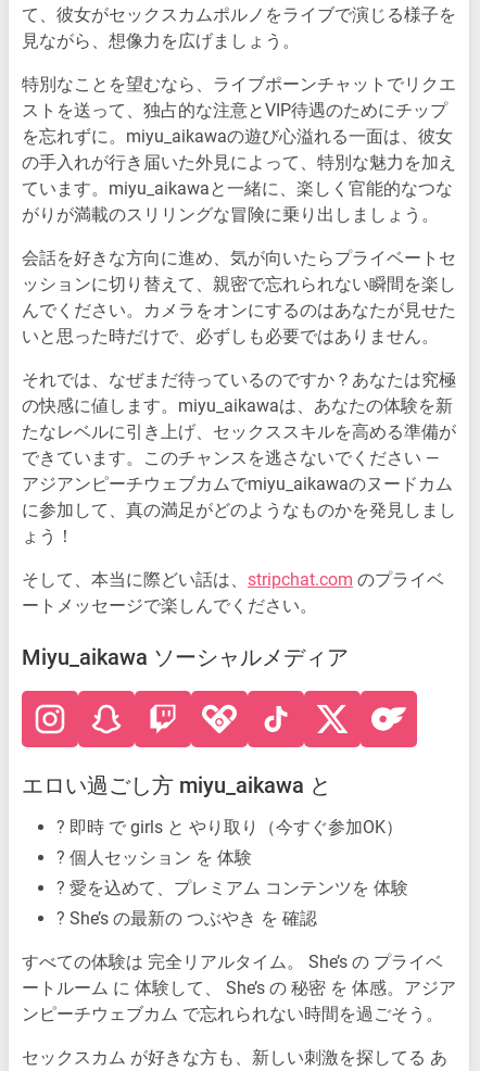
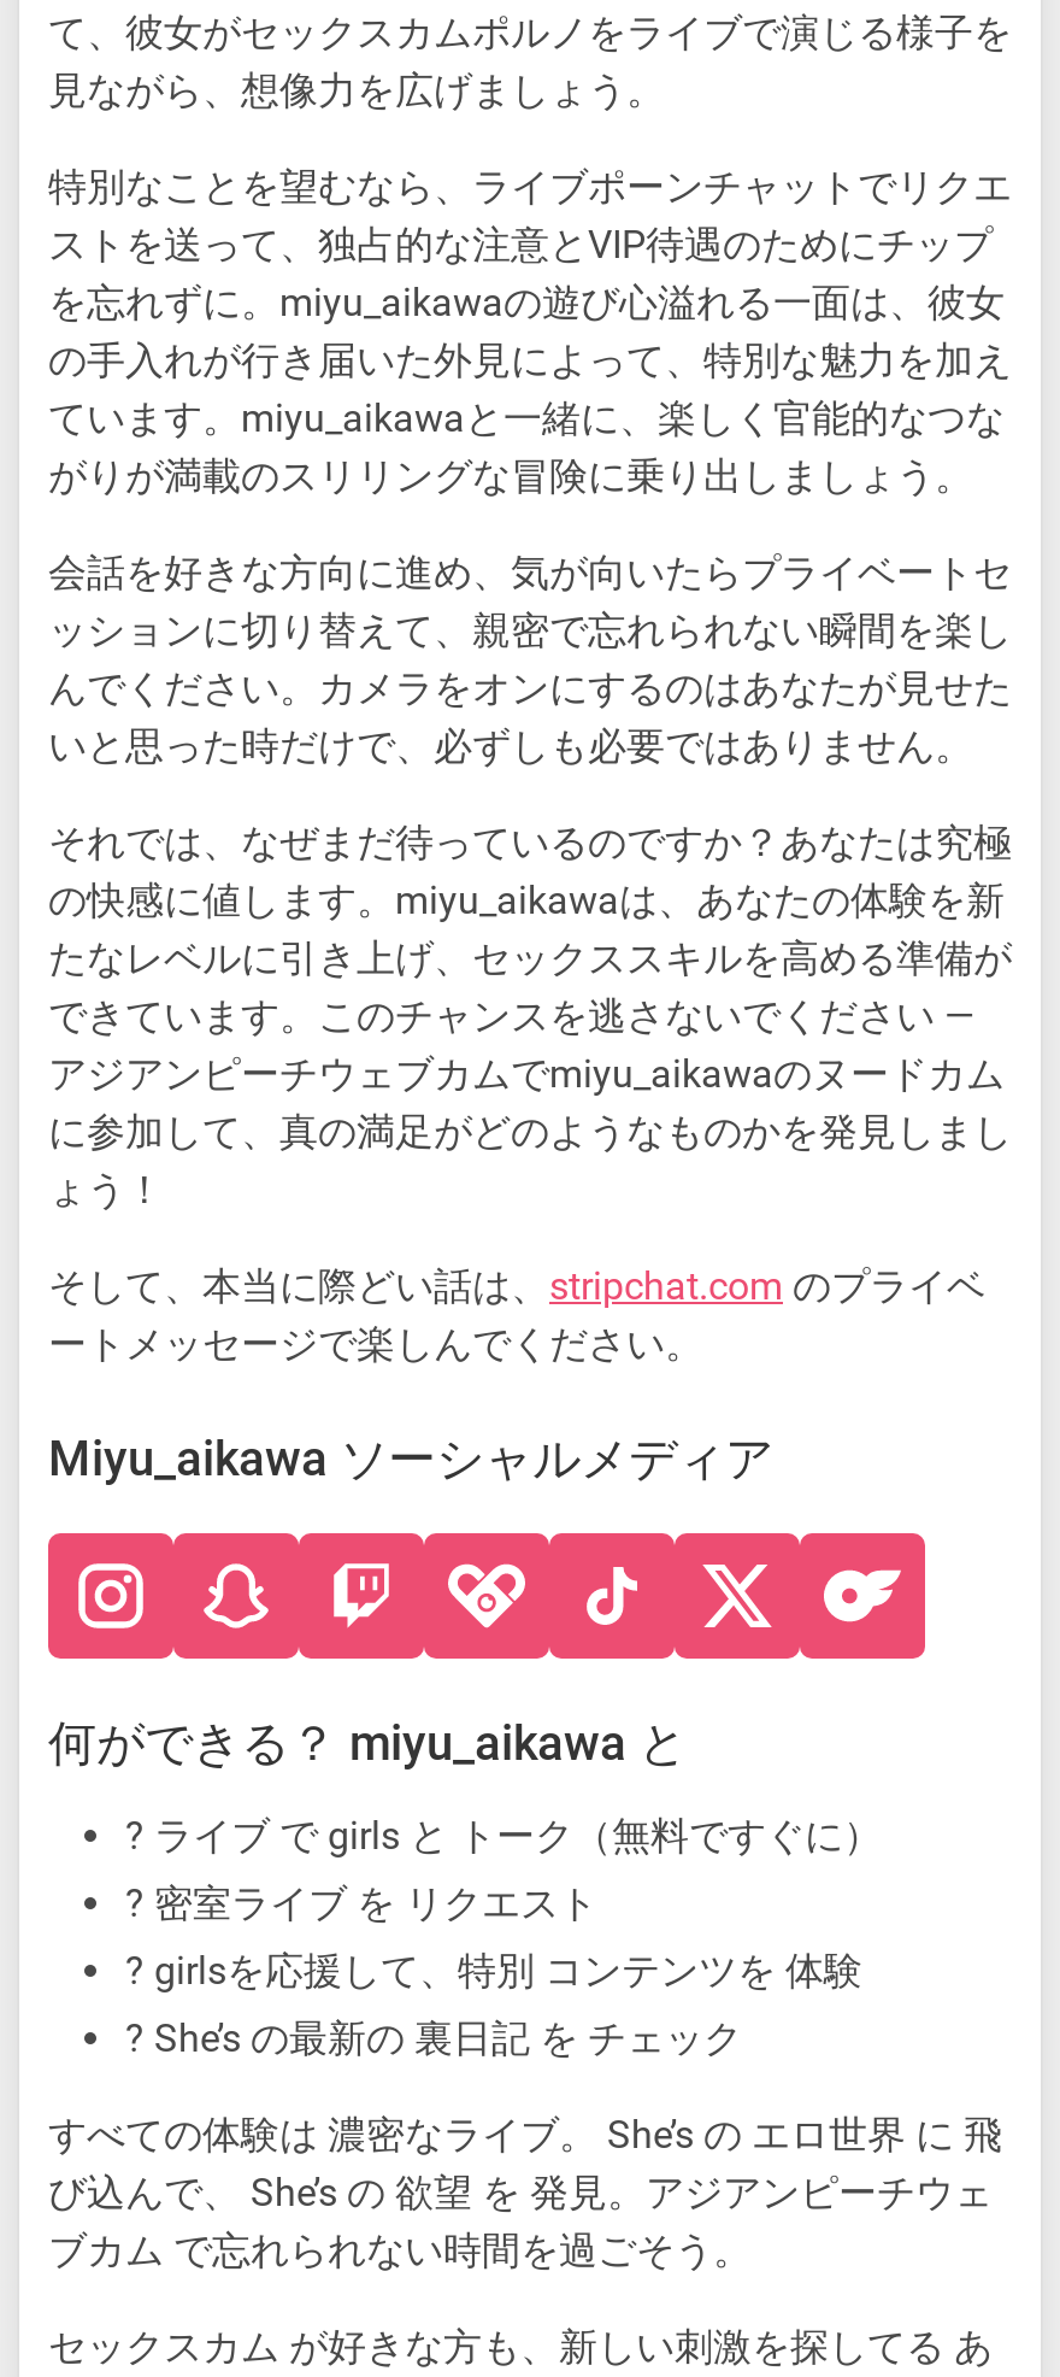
[22,772,331,798] エロい過ごし方 miyu_aikawa と -> [48,1713,687,1771] 何ができる？ miyu_aikawa と
[56,816,403,837] ? 即時 で girls と やり取り（今すぐ参加OK） -> [125,1812,882,1857] ? ライブ で girls と トーク（無料ですぐに）
[56,847,252,867] ? 個人セッション を 体験 -> [125,1879,597,1925] ? 密室ライブ を リクエスト
[56,877,408,898] ? 愛を込めて、プレミアム コンテンツを 体験 -> [125,1947,862,1992] ? girlsを応援して、特別 コンテンツを 体験
[56,908,317,928] ? She’s の最新の つぶやき を 確認 -> [125,2014,742,2060] ? She’s の最新の 裏日記 を チェック
[22,951,456,1024] すべての体験は 完全リアルタイム。 She’s の プライベ | ートルーム に 体験して、 She’s の 秘密 を 体感。アジア | ンピーチウェブカム で忘れられない時間を過ごそう。 -> [48,2111,1002,2272] すべての体験は 濃密なライブ。 She’s の エロ世界 に 飛 | び込んで、 She’s の 欲望 を 発見。アジアンピーチウェ | ブカム で忘れられない時間を過ごそう。

